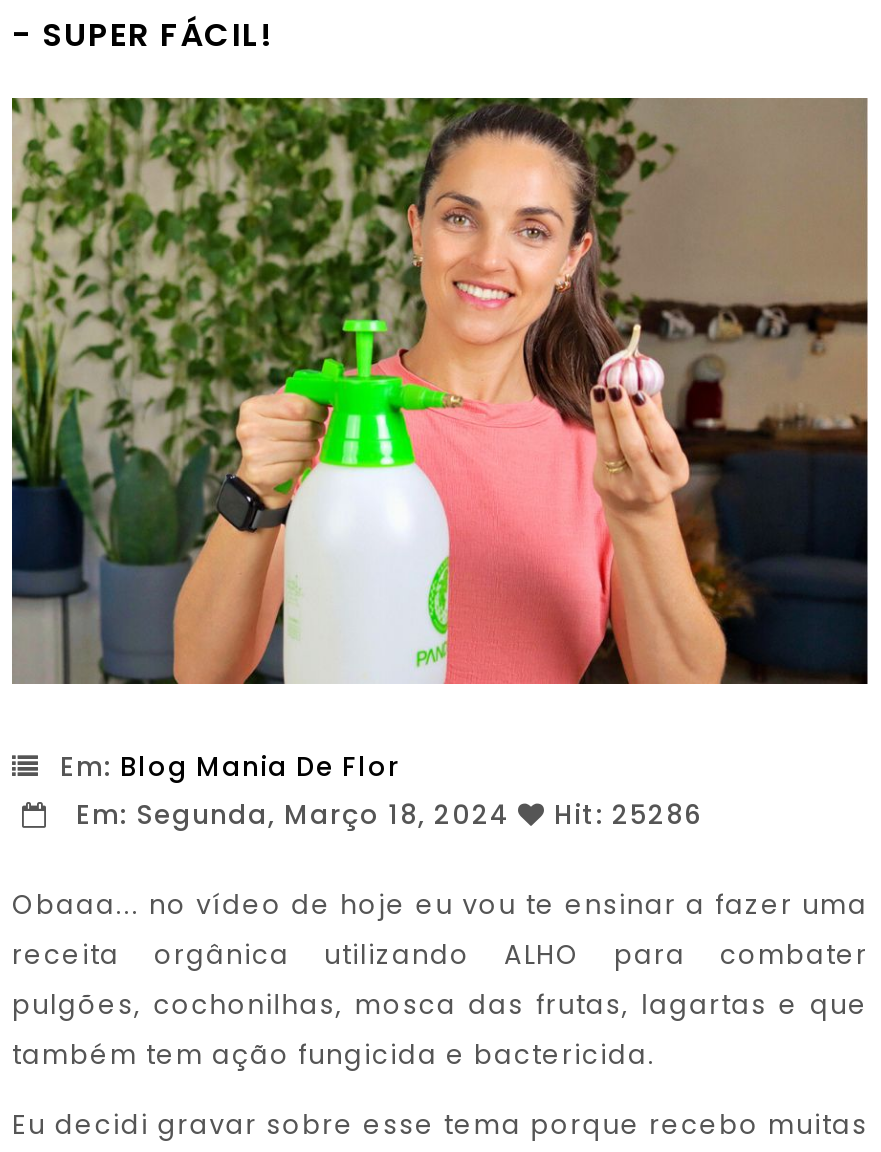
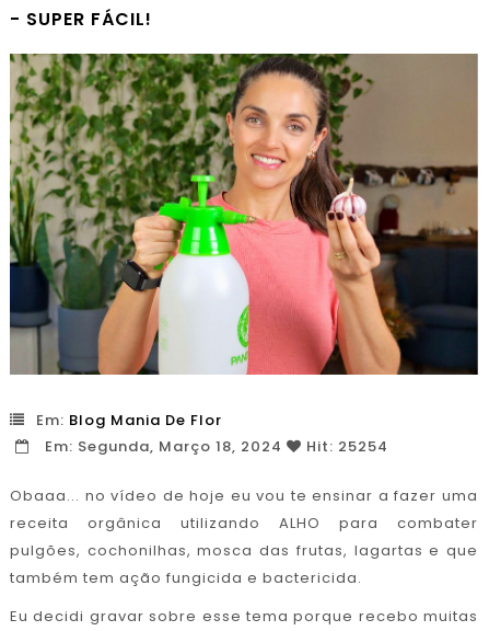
[68,796,702,834] Em: Segunda, Março 18, 2024 Hit: 25286 -> [40,436,388,457] Em: Segunda, Março 18, 2024 Hit: 25254

